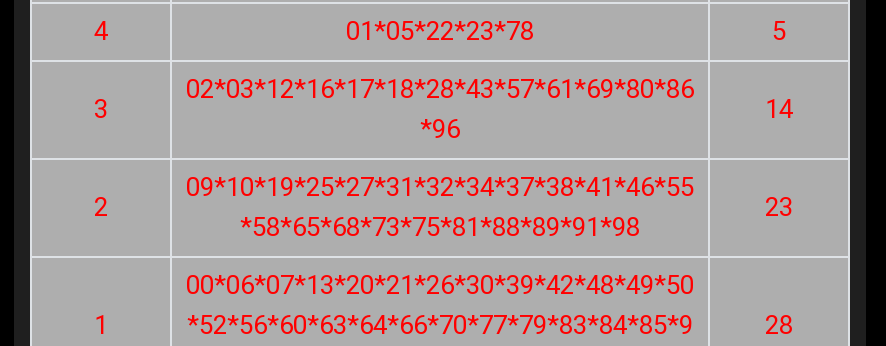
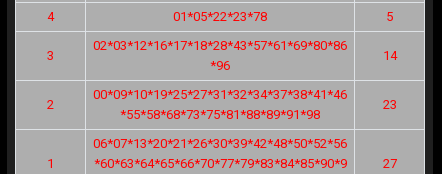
[186,172,694,202] 09*10*19*25*27*31*32*34*37*38*41*46*55 -> [93,87,347,102] 00*09*10*19*25*27*31*32*34*37*38*41*46
[240,212,640,242] *58*65*68*73*75*81*88*89*91*98 -> [120,107,320,122] *55*58*68*73*75*81*88*89*91*98
[186,270,694,300] 00*06*07*13*20*21*26*30*39*42*48*49*50 -> [93,136,347,151] 06*07*13*20*21*26*30*39*42*48*50*52*56
[187,310,693,340] *52*56*60*63*64*66*70*77*79*83*84*85*9 -> [93,156,346,171] *60*63*64*65*66*70*77*79*83*84*85*90*9
[765,310,793,340] 28 -> [382,156,396,171] 27

